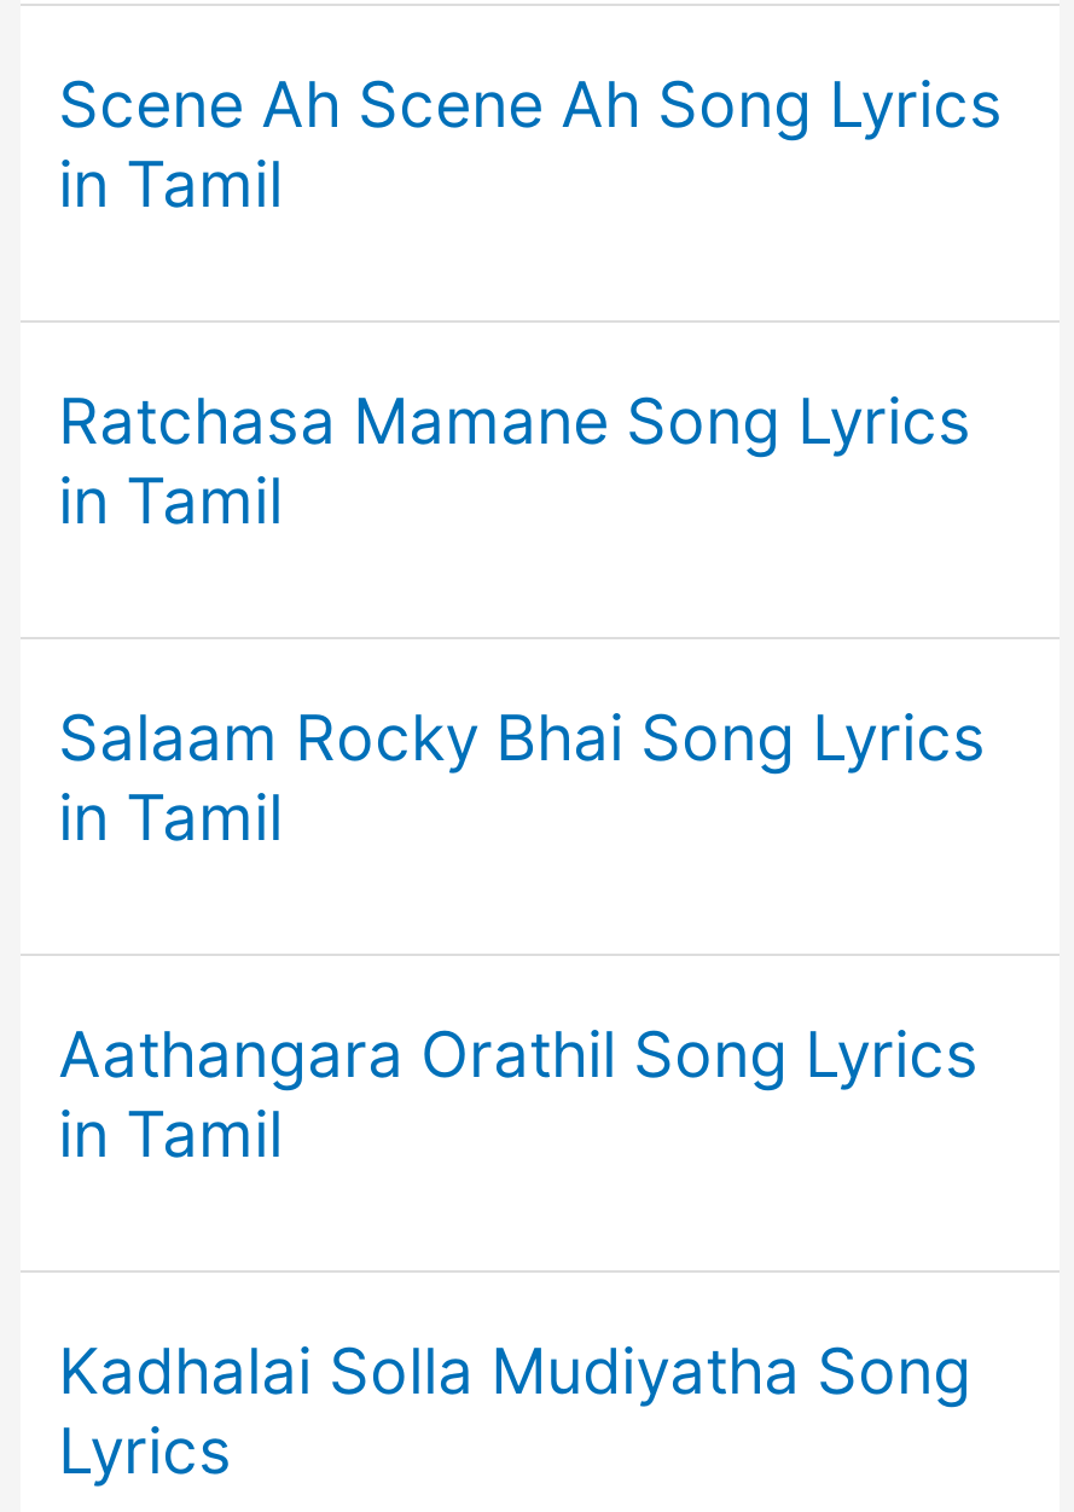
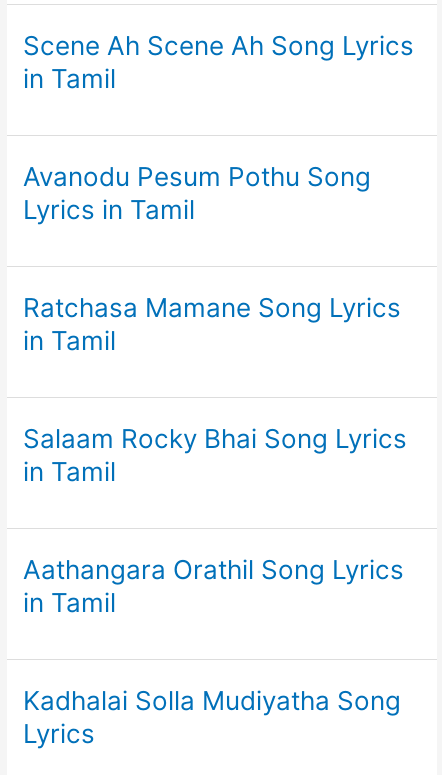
none -> [23,161,371,225] Avanodu Pesum Pothu Song | Lyrics in Tamil

